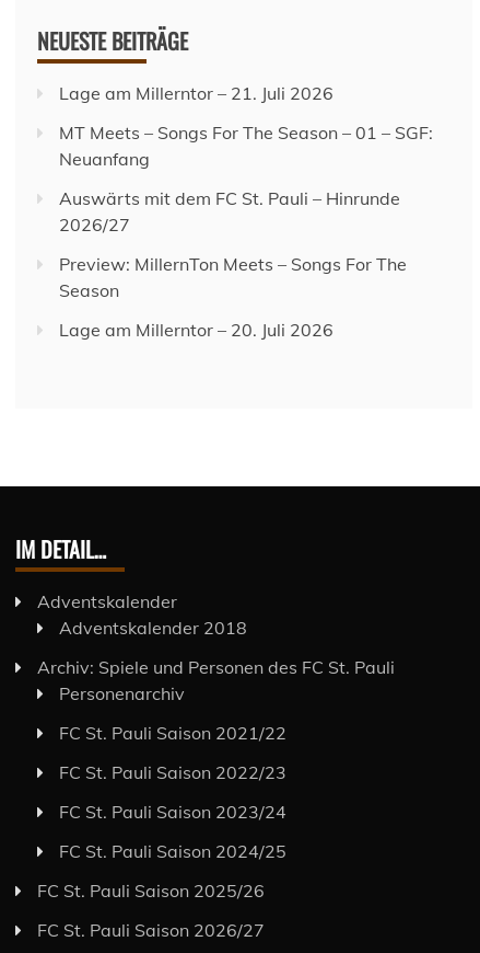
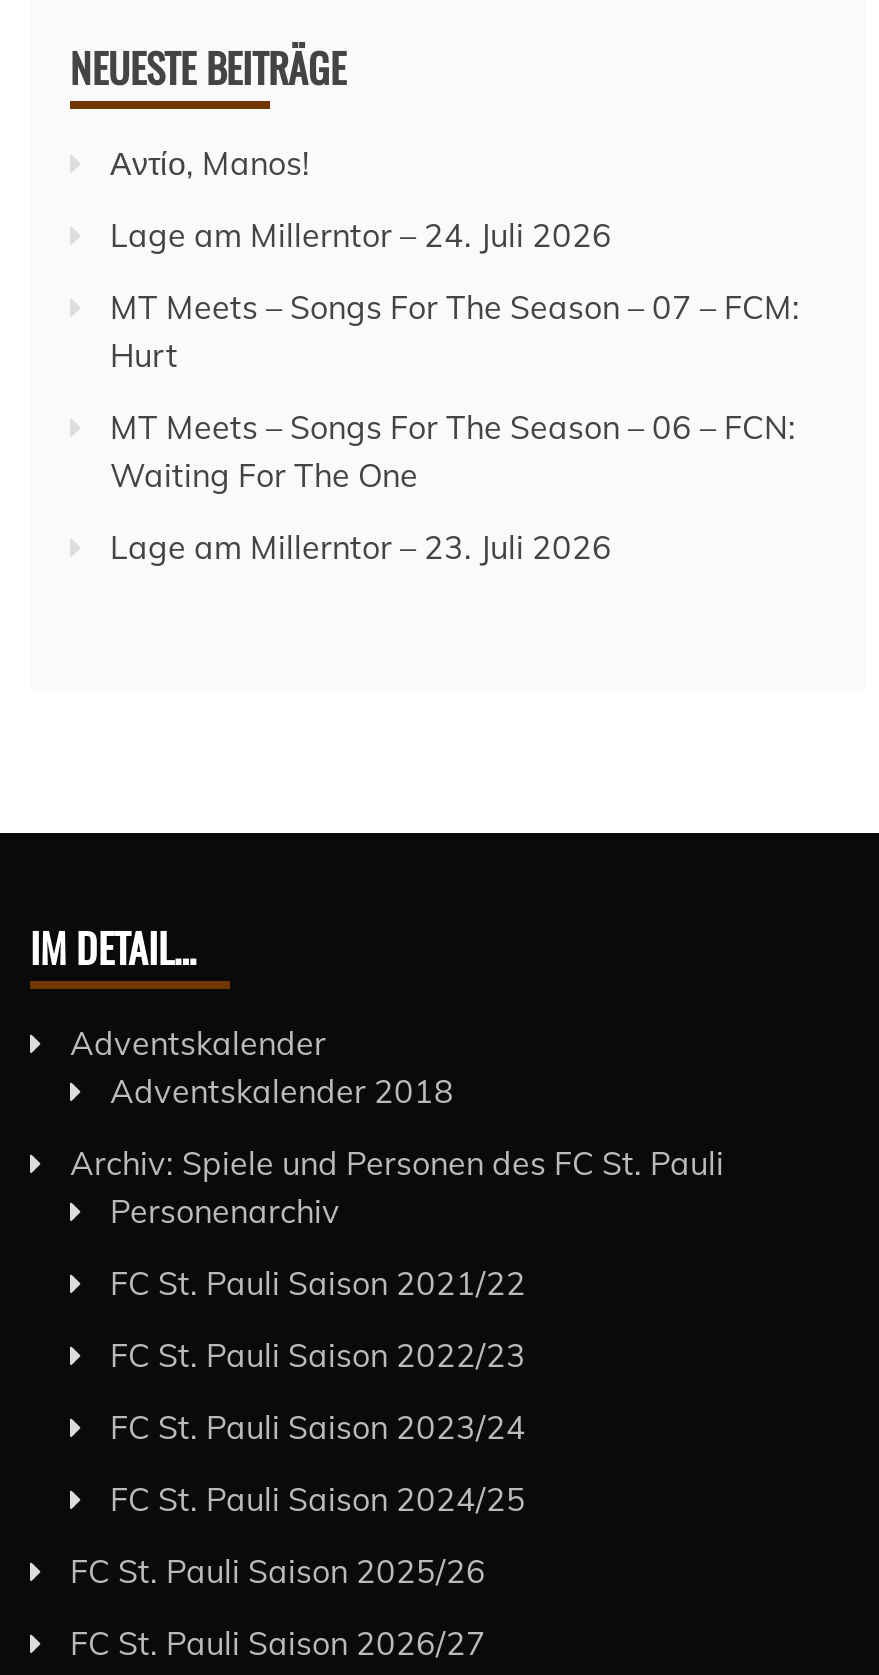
[59,82,333,104] Lage am Millerntor – 21. Juli 2026 -> [110,143,310,183] Αντίο, Manos!
[59,122,433,170] MT Meets – Songs For The Season – 01 – SGF: | Neuanfang -> [110,215,612,255] Lage am Millerntor – 24. Juli 2026
[59,187,400,236] Auswärts mit dem FC St. Pauli – Hinrunde | 2026/27 -> [110,287,800,375] MT Meets – Songs For The Season – 07 – FCM: | Hurt
[59,253,407,301] Preview: MillernTon Meets – Songs For The | Season -> [110,407,796,495] MT Meets – Songs For The Season – 06 – FCN: | Waiting For The One
[59,319,333,341] Lage am Millerntor – 20. Juli 2026 -> [110,527,612,567] Lage am Millerntor – 23. Juli 2026

